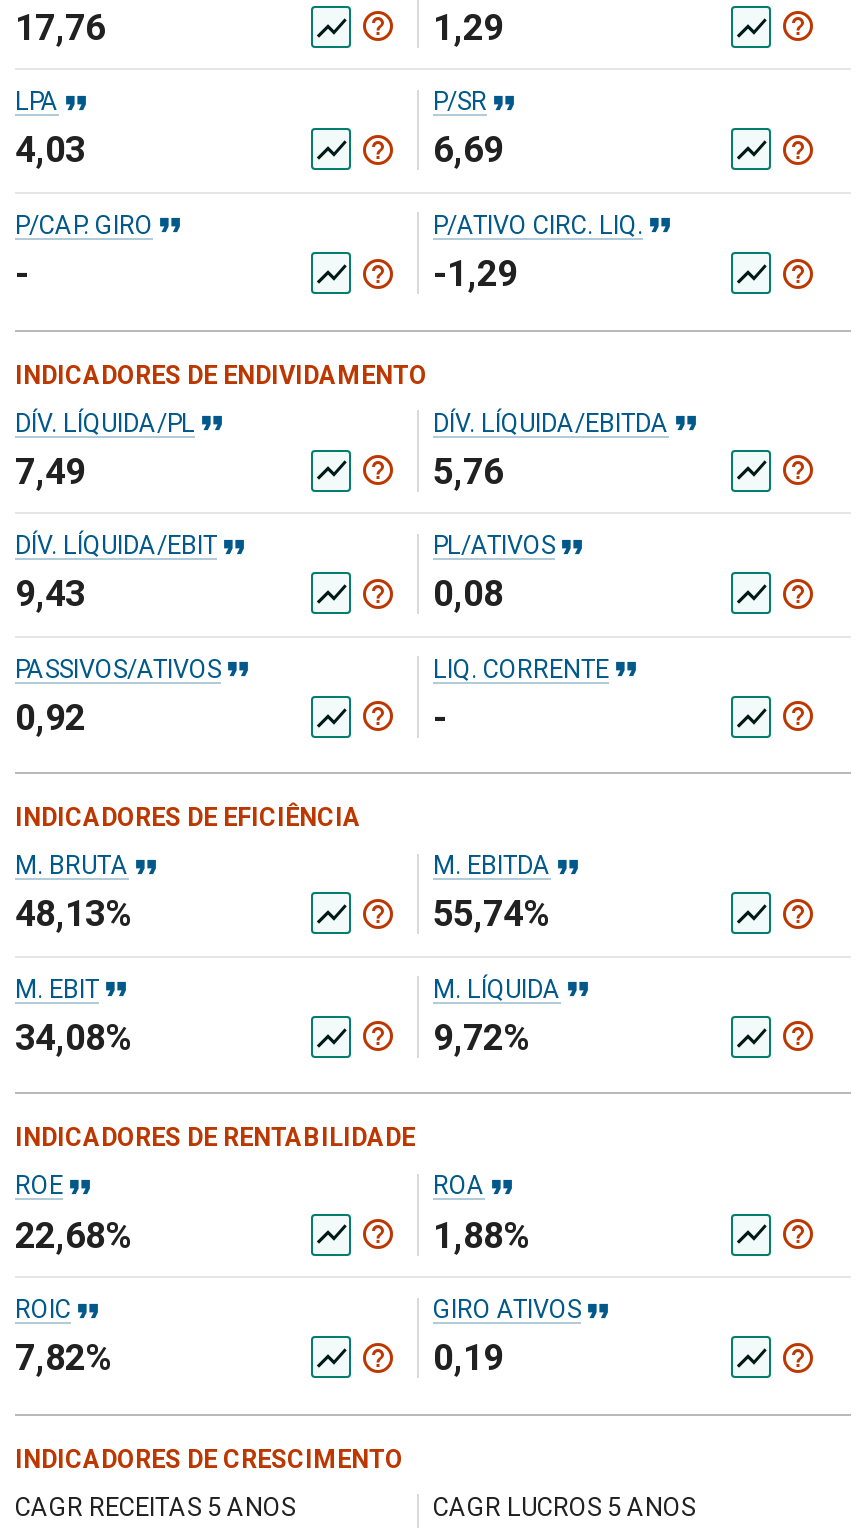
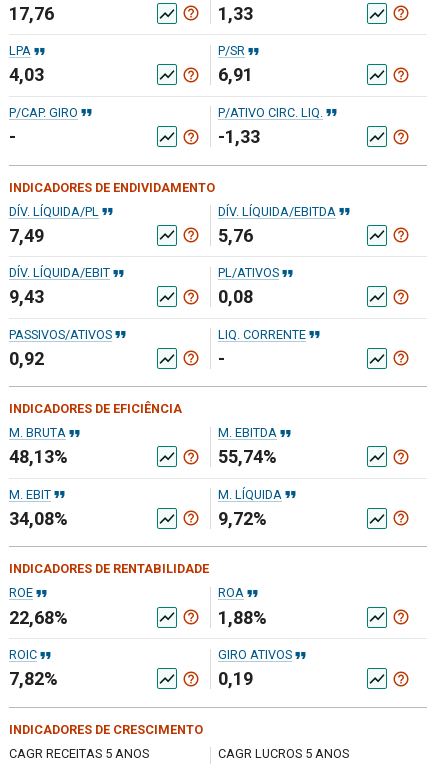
[433,6,503,48] 1,29 -> [218,3,253,24] 1,33
[433,129,503,171] 6,69 -> [218,64,253,85] 6,91
[433,252,517,294] -1,29 -> [218,126,260,147] -1,33

